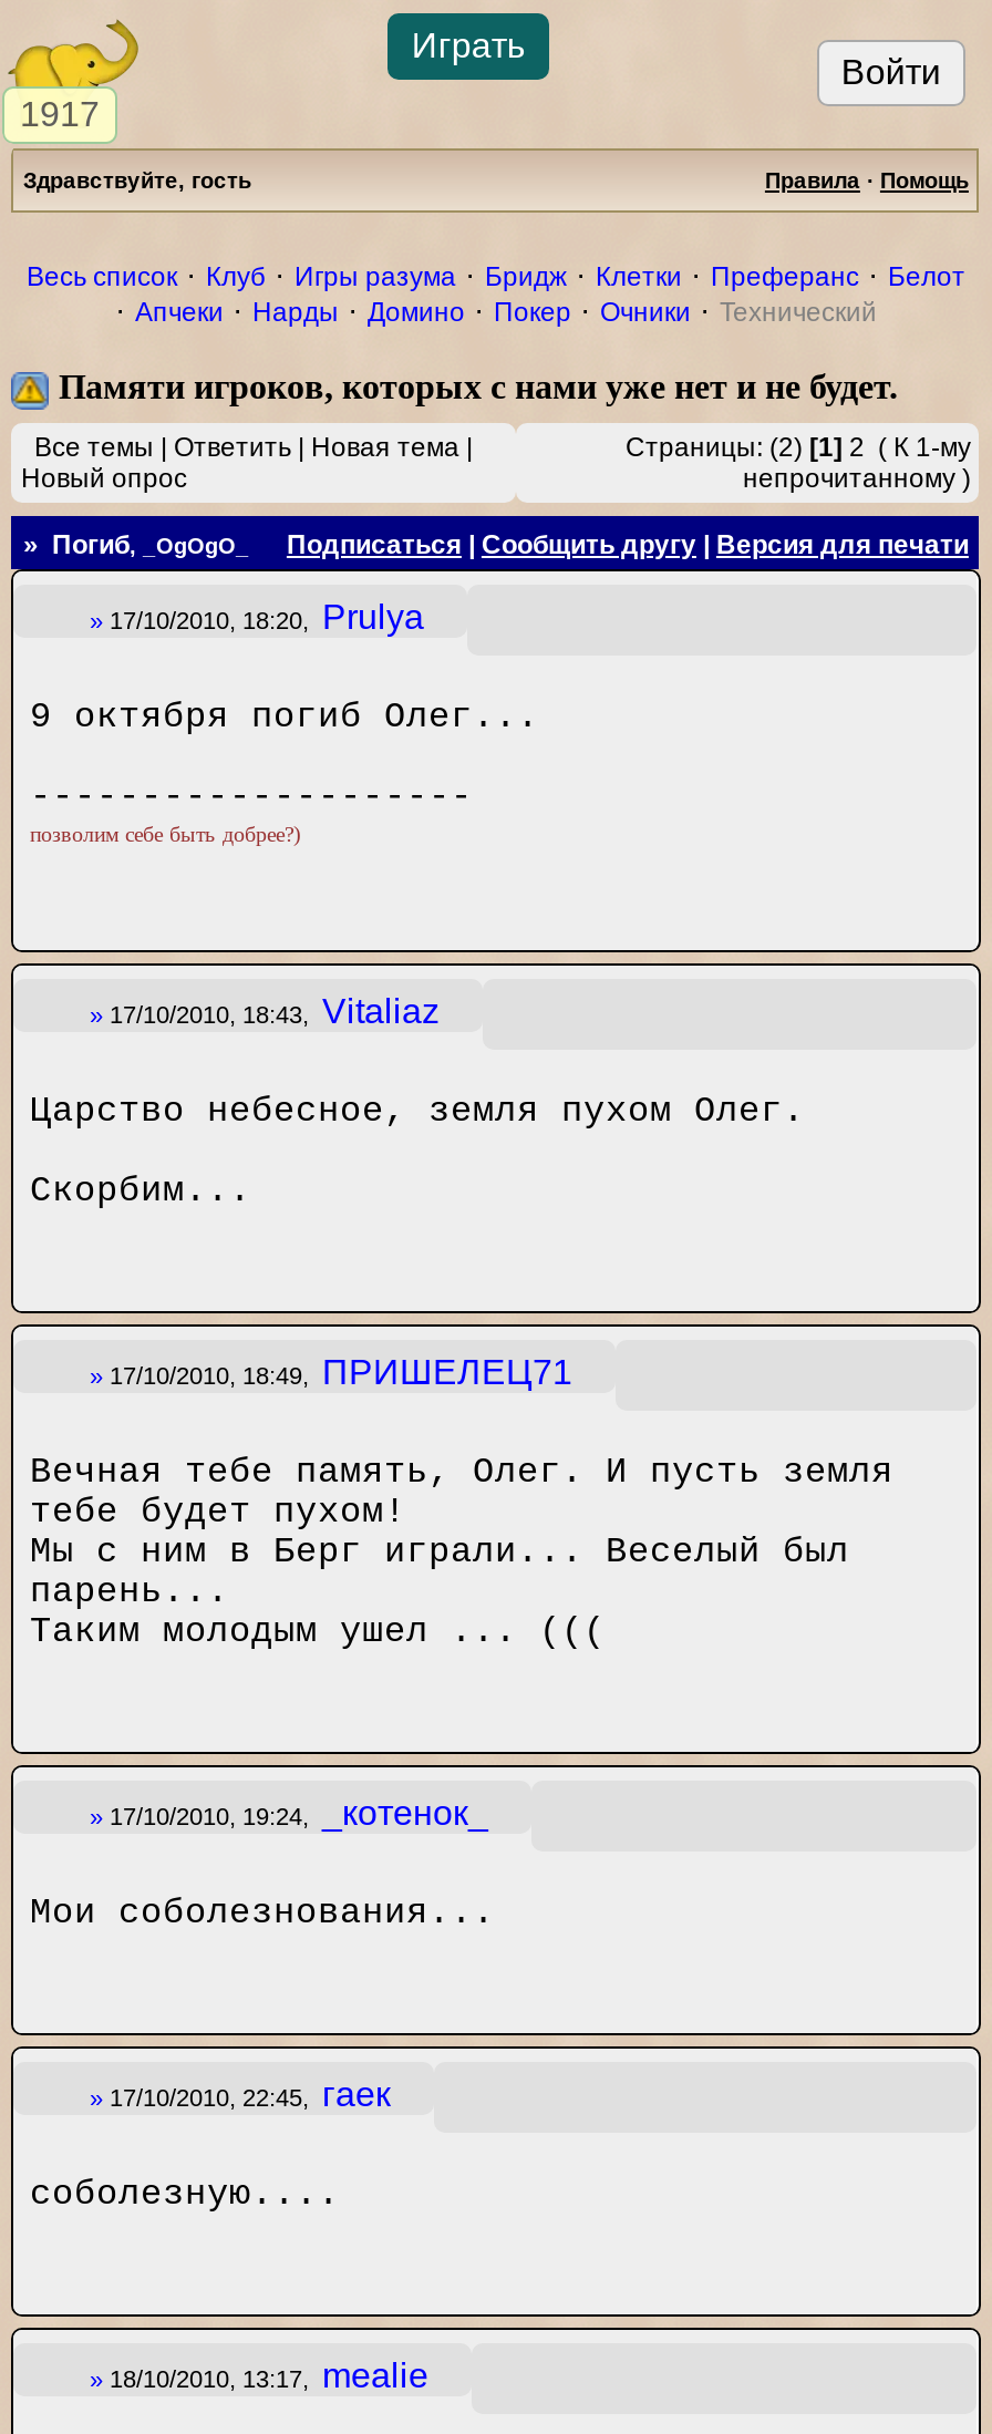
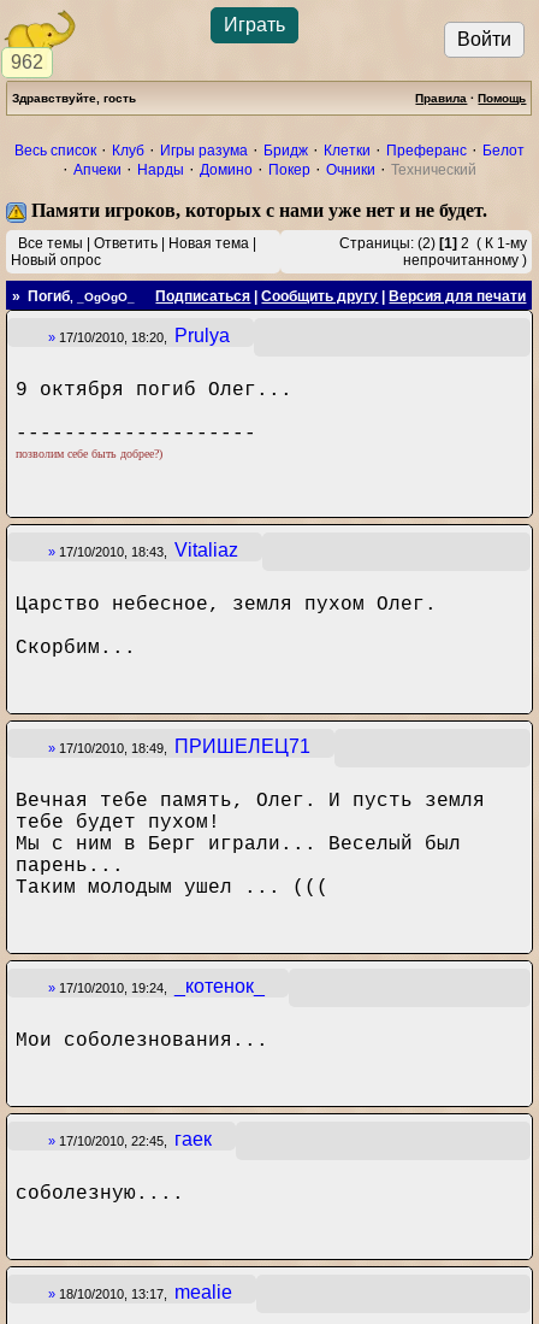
[20,95,100,133] 1917 -> [11,52,43,72] 962

